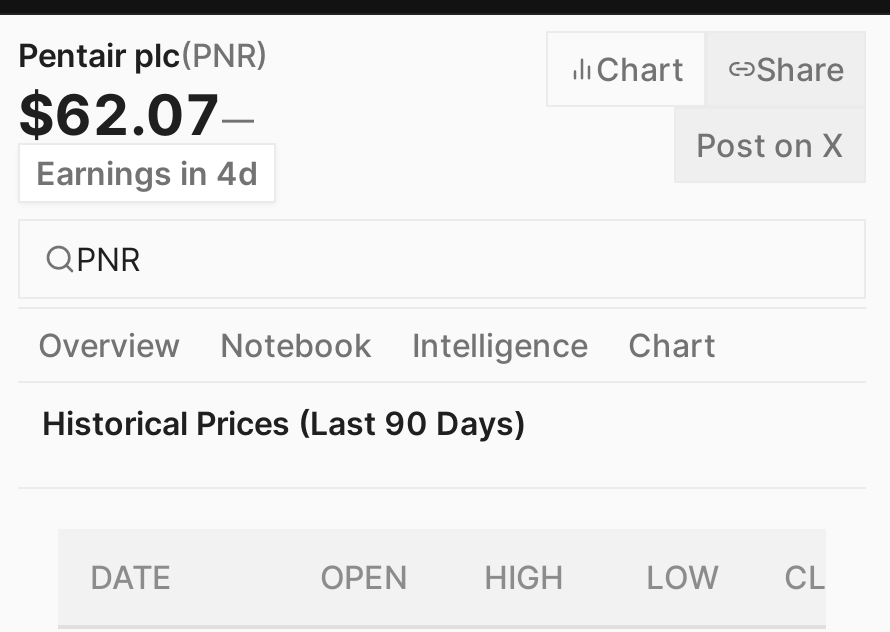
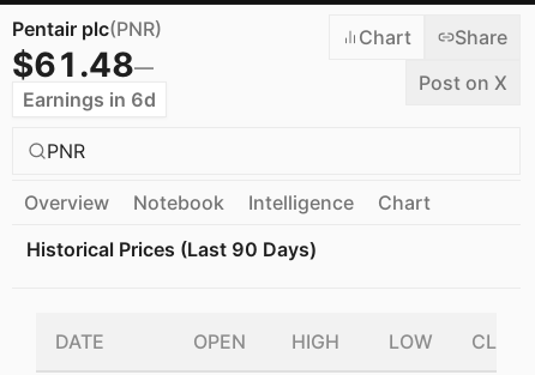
[18,81,254,149] $62.07— -> [12,44,154,85] $61.48—
[36,153,258,193] Earnings in 4d -> [23,87,156,111] Earnings in 6d

